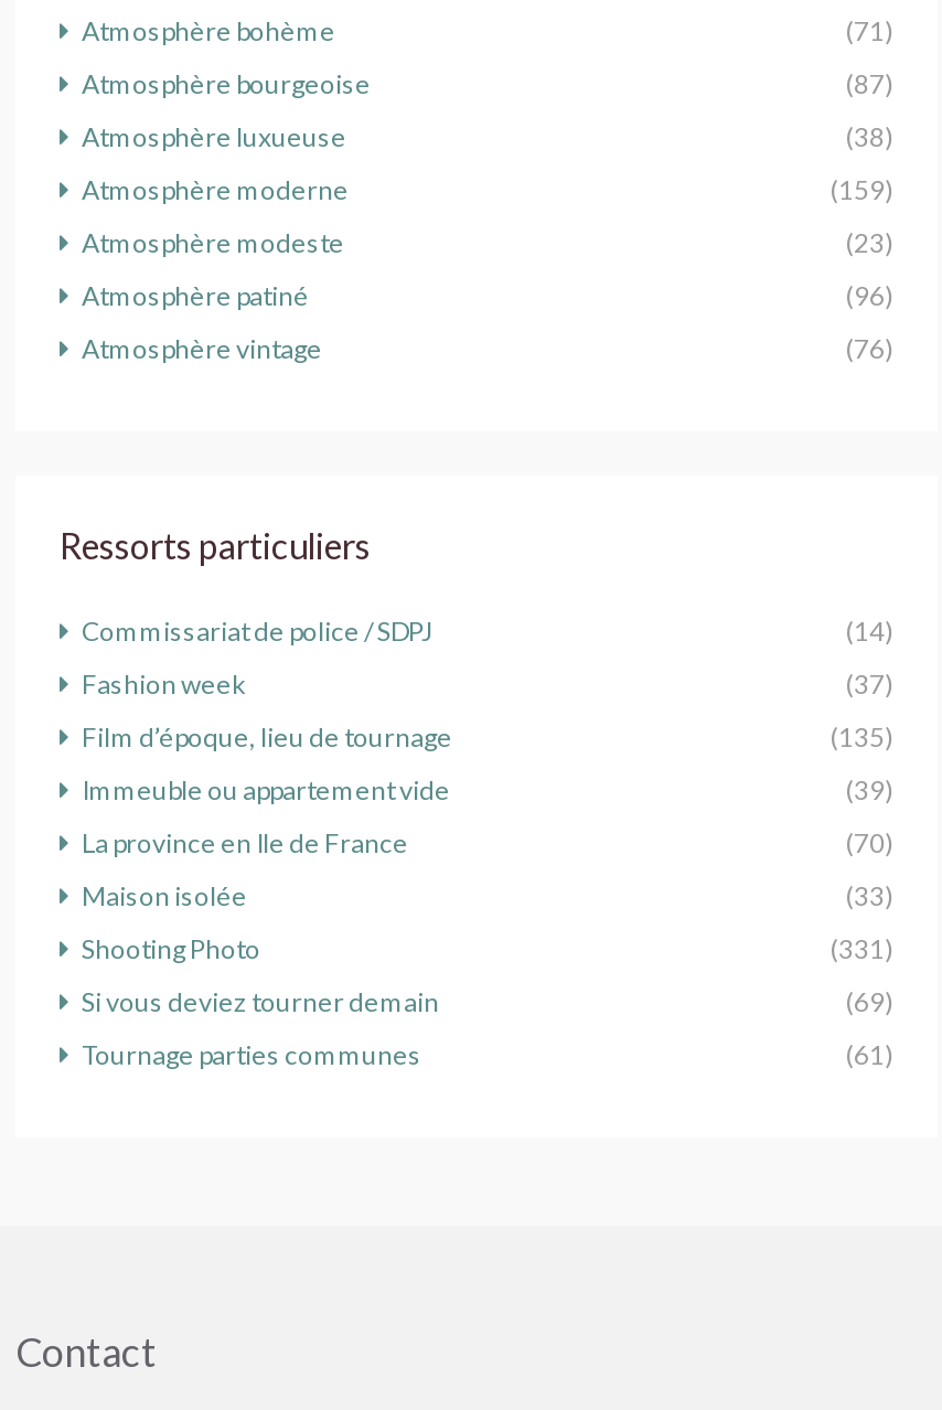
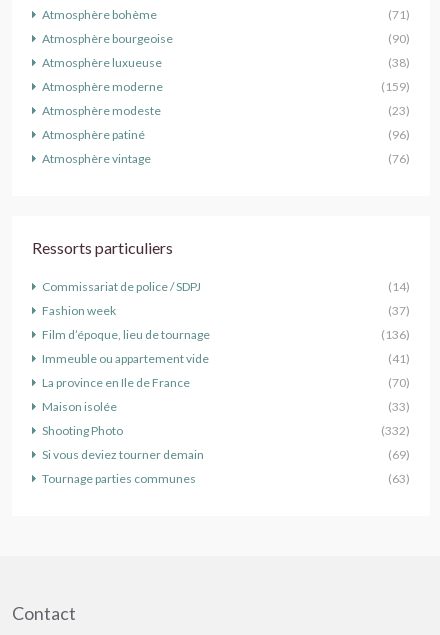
[845,66,893,100] (87) -> [388,31,410,46] (90)
[829,720,893,753] (135) -> [381,327,410,342] (136)
[845,773,893,806] (39) -> [388,351,410,366] (41)
[829,931,893,964] (331) -> [381,423,410,438] (332)
[845,1037,893,1070] (61) -> [388,471,410,486] (63)

